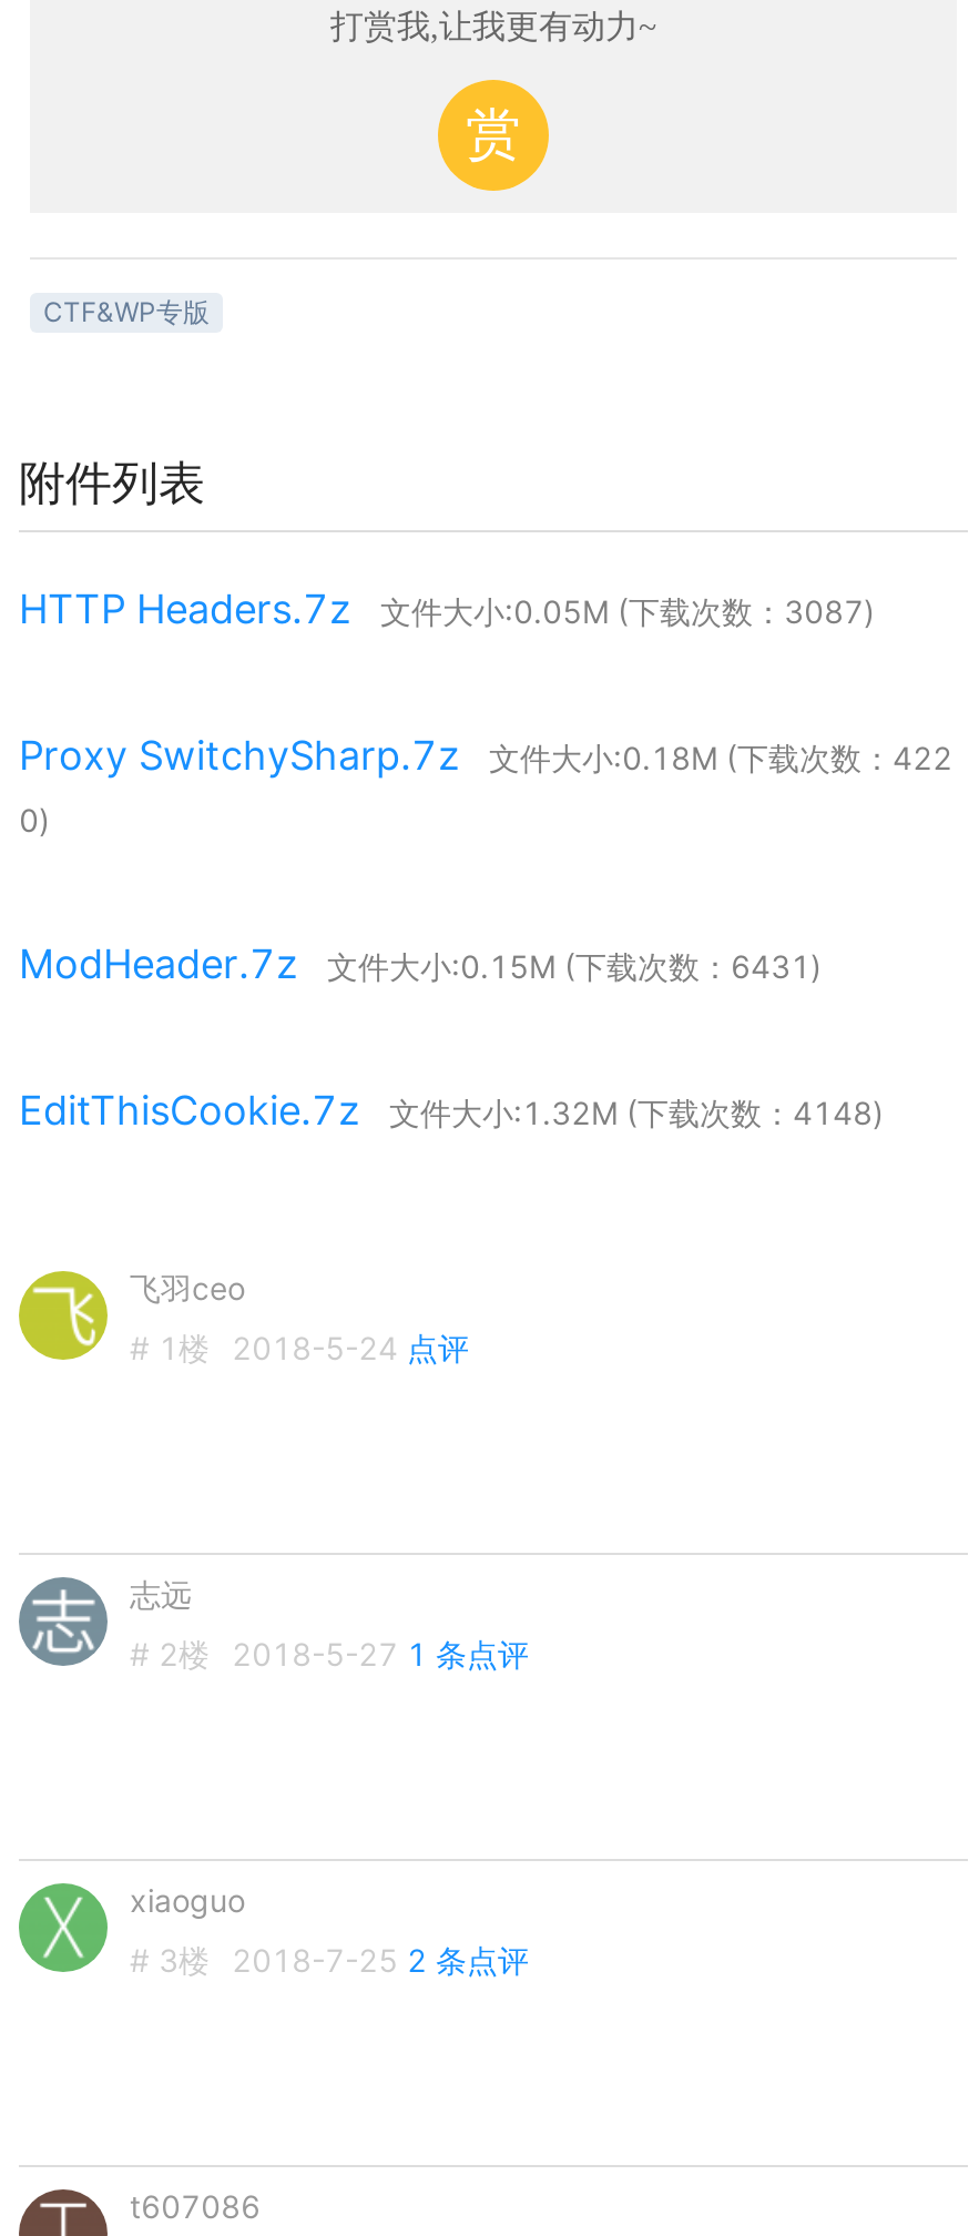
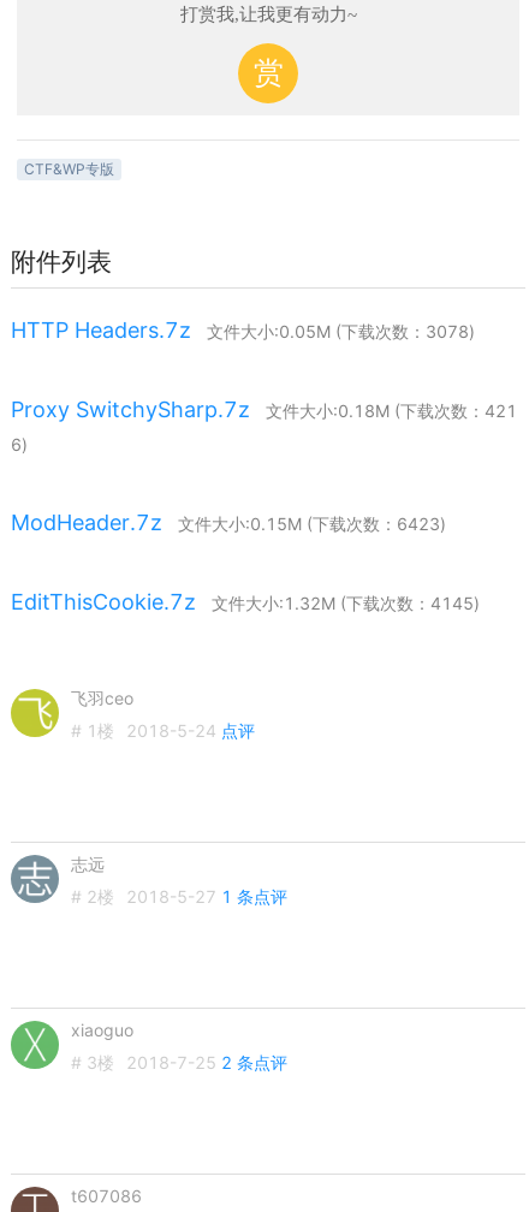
[19,585,875,631] HTTP Headers.7z 文件大小:0.05M (下载次数：3087) -> [11,317,475,342] HTTP Headers.7z 文件大小:0.05M (下载次数：3078)
[19,731,952,777] Proxy SwitchySharp.7z 文件大小:0.18M (下载次数：422 -> [11,396,517,421] Proxy SwitchySharp.7z 文件大小:0.18M (下载次数：421
[19,800,50,837] 0) -> [11,433,28,454] 6)
[19,939,822,986] ModHeader.7z 文件大小:0.15M (下载次数：6431) -> [11,509,446,534] ModHeader.7z 文件大小:0.15M (下载次数：6423)
[19,1086,884,1132] EditThisCookie.7z 文件大小:1.32M (下载次数：4148) -> [11,589,480,614] EditThisCookie.7z 文件大小:1.32M (下载次数：4145)

